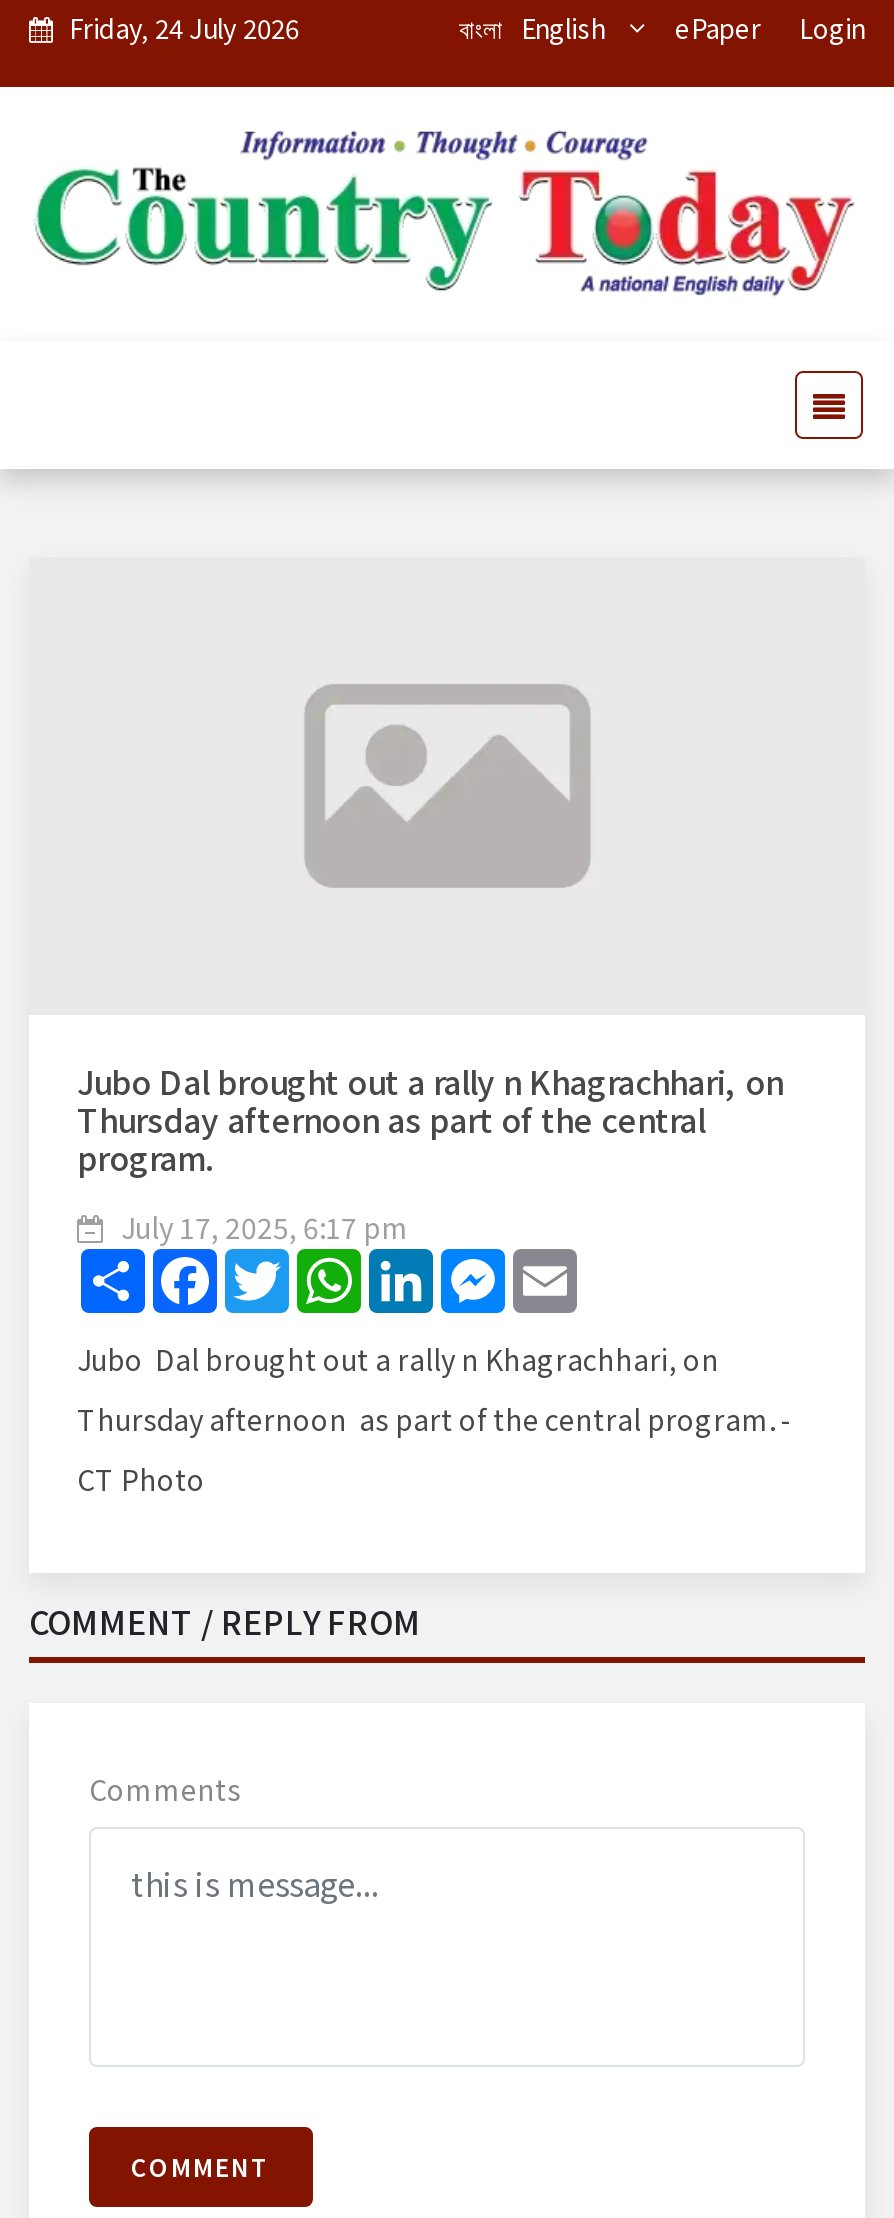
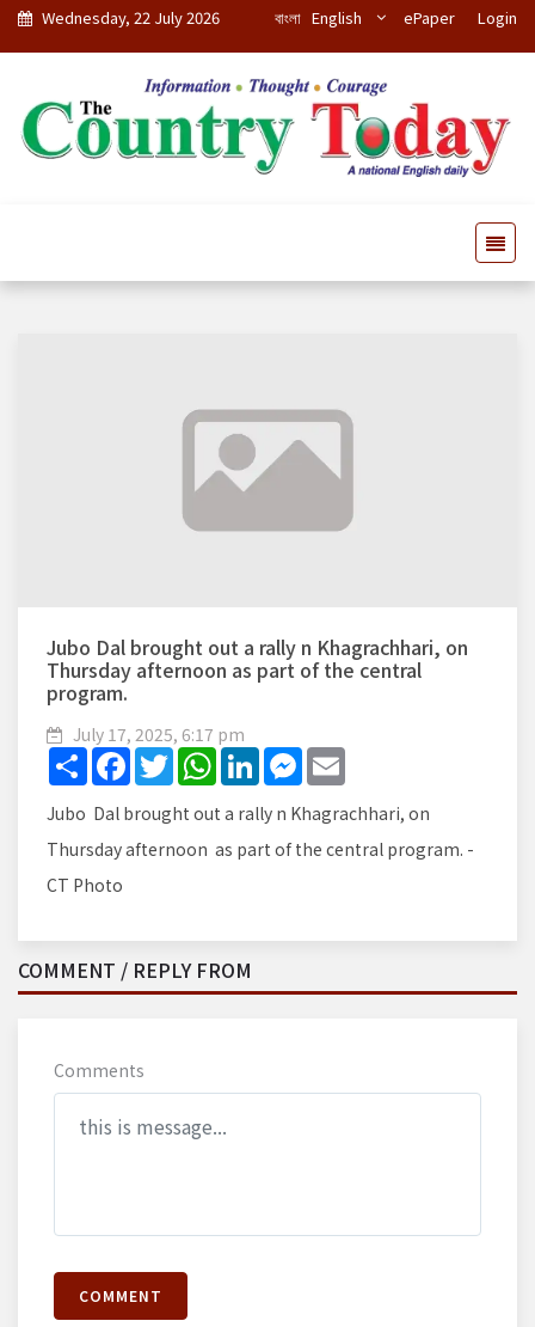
[69,9,299,47] Friday, 24 July 2026 -> [42,6,220,29] Wednesday, 22 July 2026

